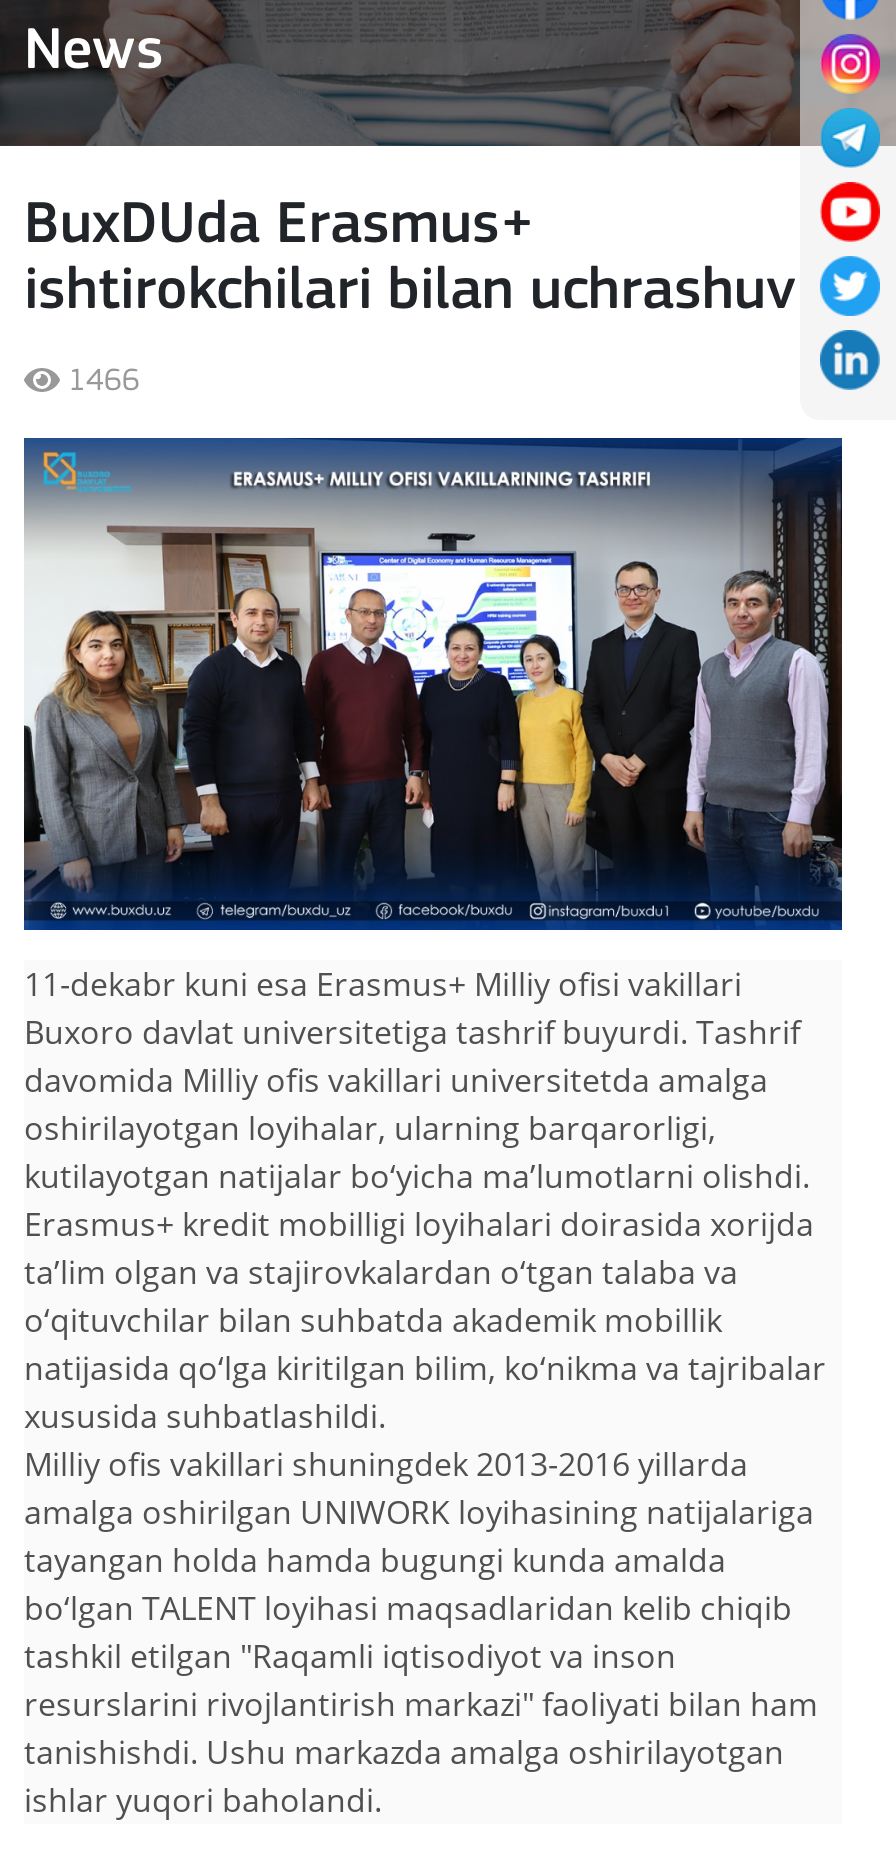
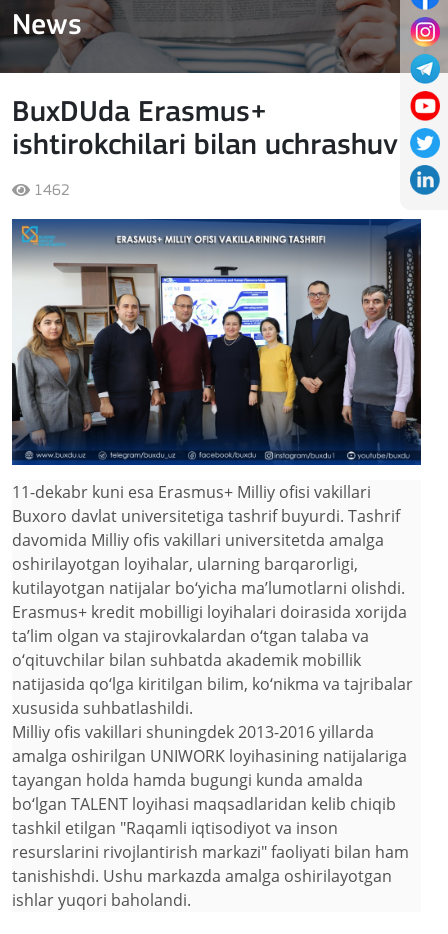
[68,366,140,398] 1466 -> [34,183,70,199] 1462

